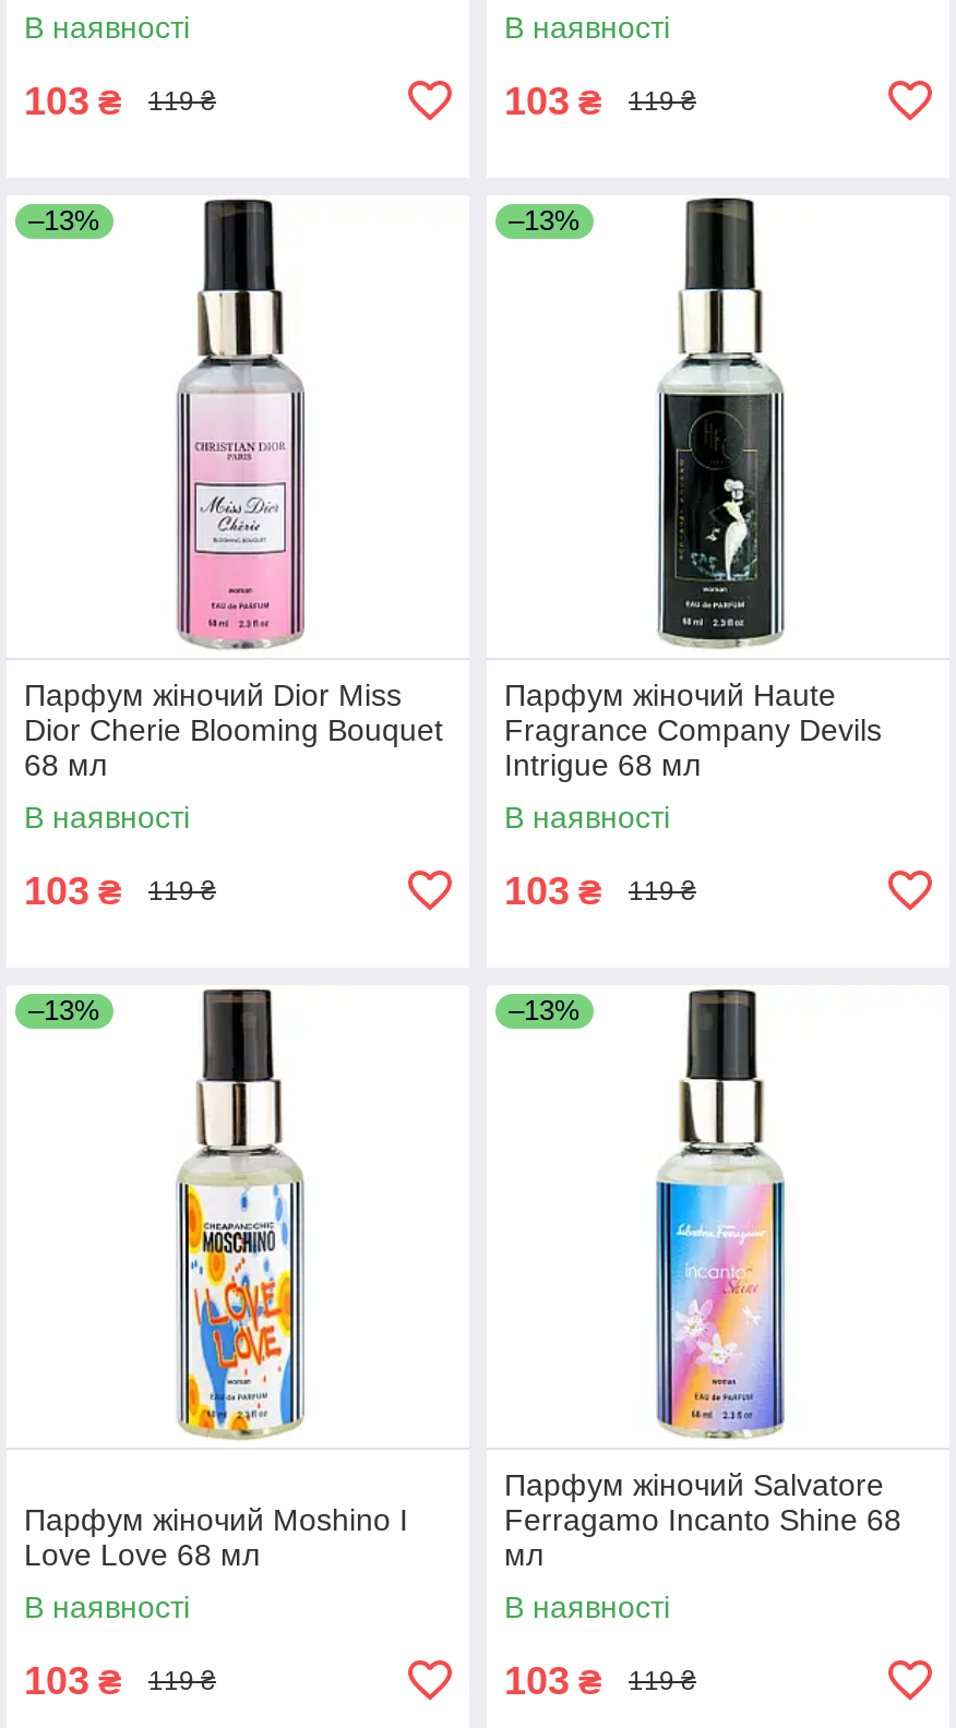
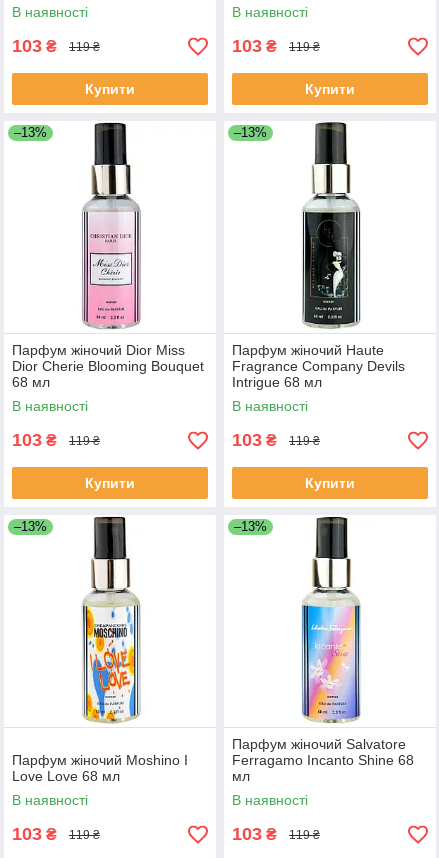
none -> [85,81,135,97] Купити
none -> [305,81,355,97] Купити
none -> [85,475,135,491] Купити
none -> [305,475,355,491] Купити

